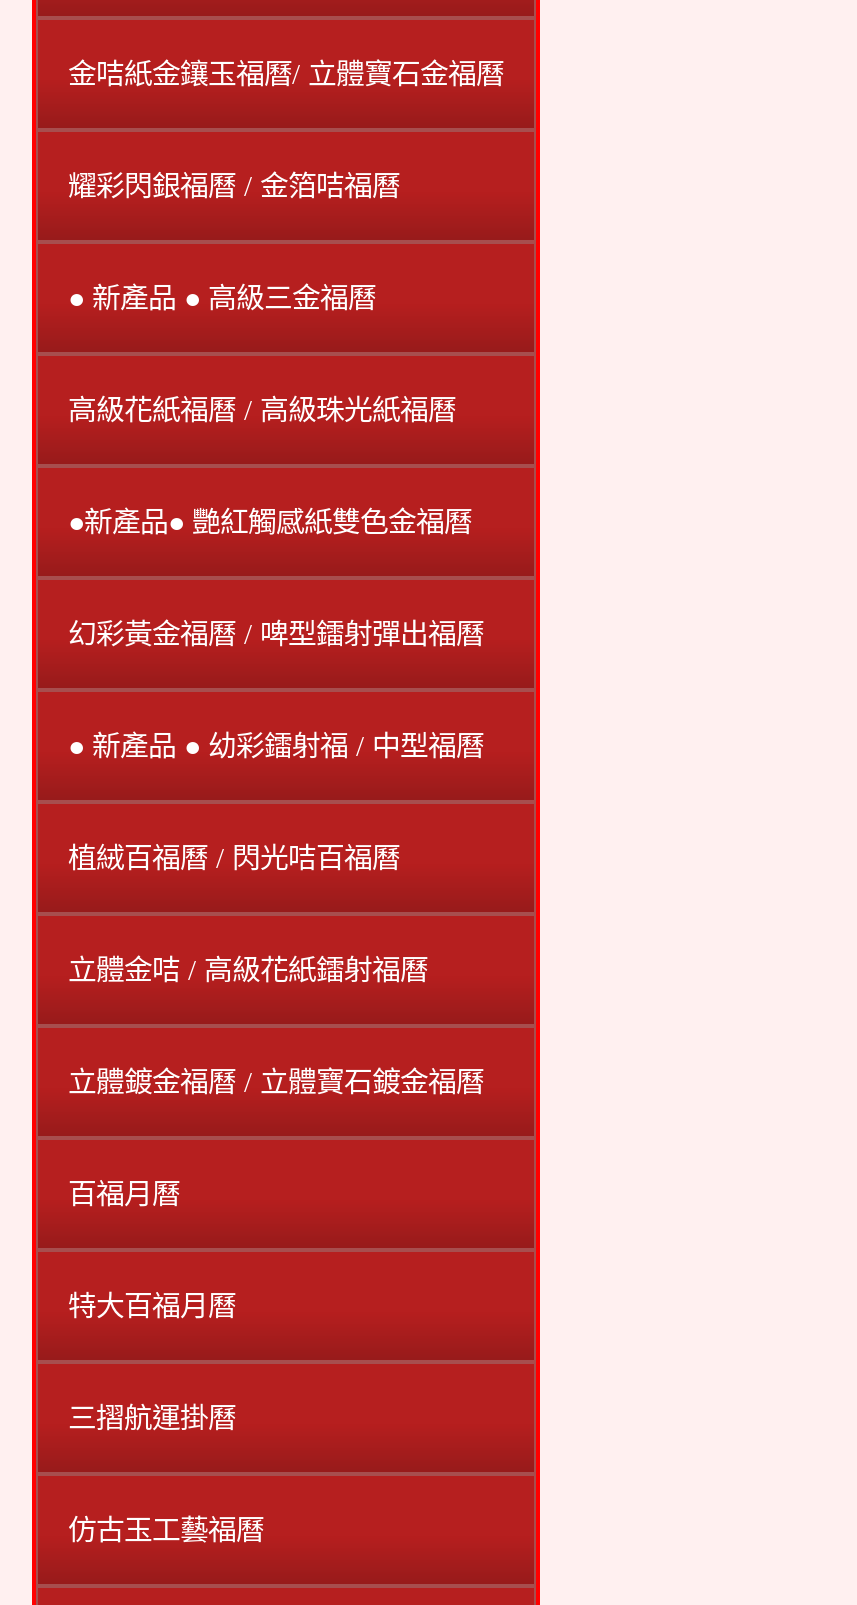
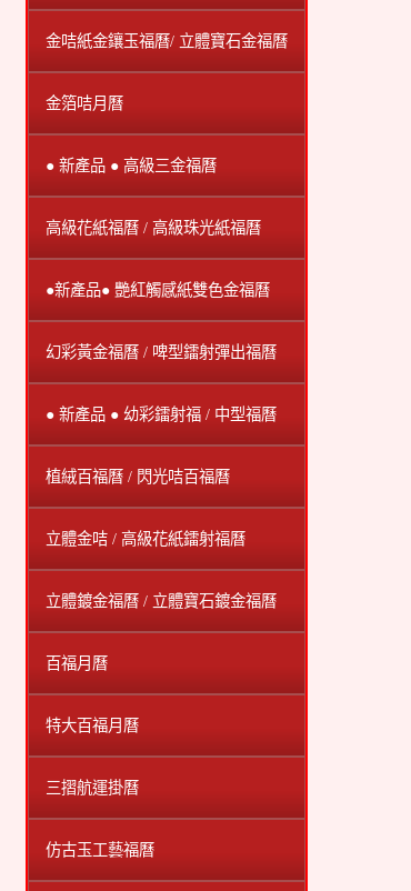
[68,170,400,202] 耀彩閃銀福曆 / 金箔咭福曆 -> [46,95,123,112] 金箔咭月曆

